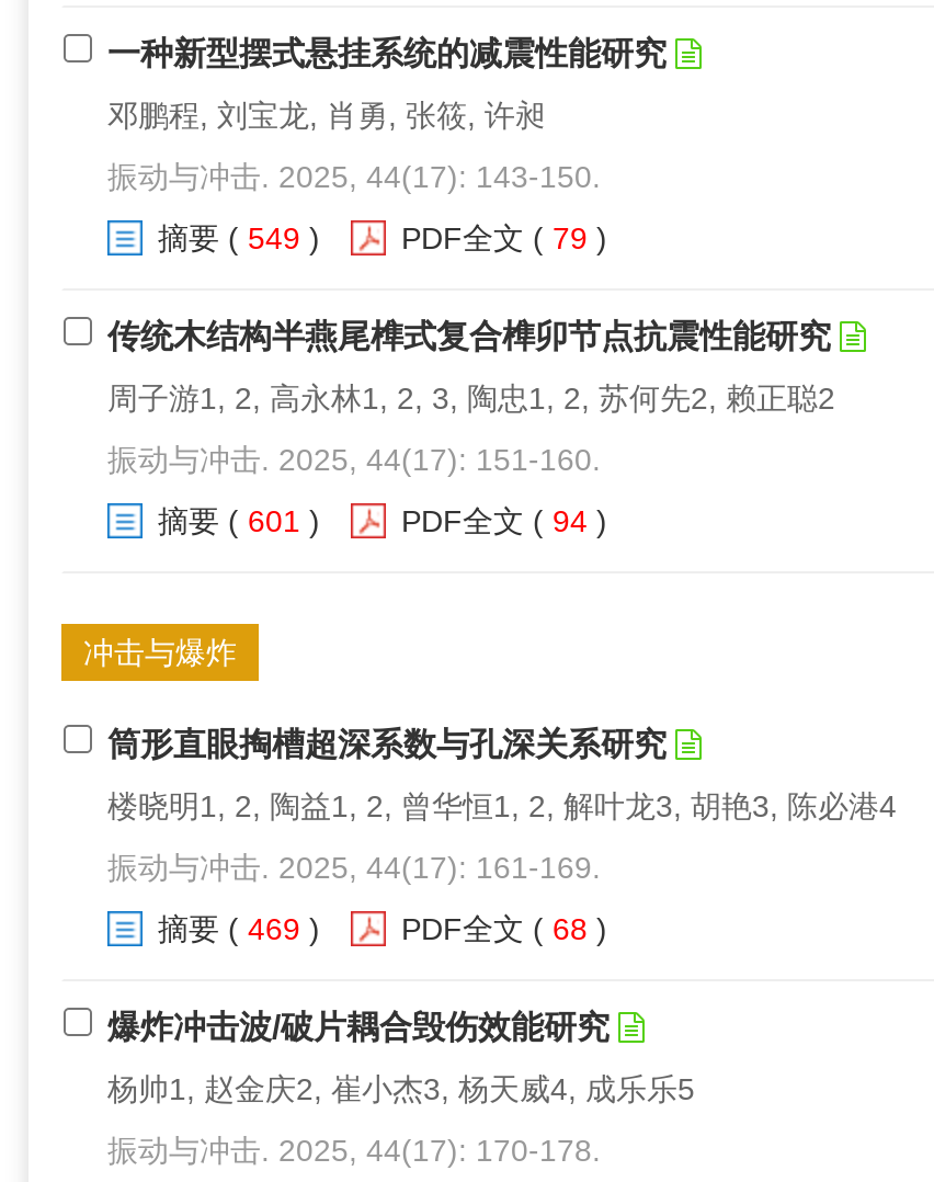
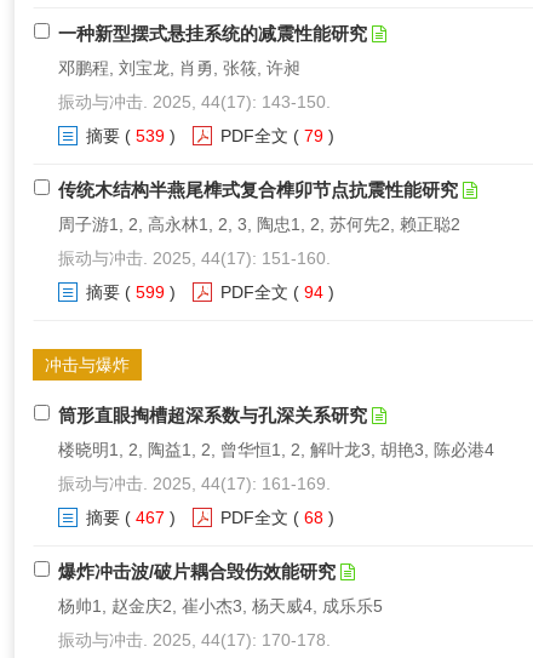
[158,220,329,255] 摘要( 549) -> [86,126,180,145] 摘要( 539)
[158,503,329,538] 摘要( 601) -> [86,282,180,302] 摘要( 599)
[158,911,329,946] 摘要( 469) -> [86,508,180,527] 摘要( 467)

